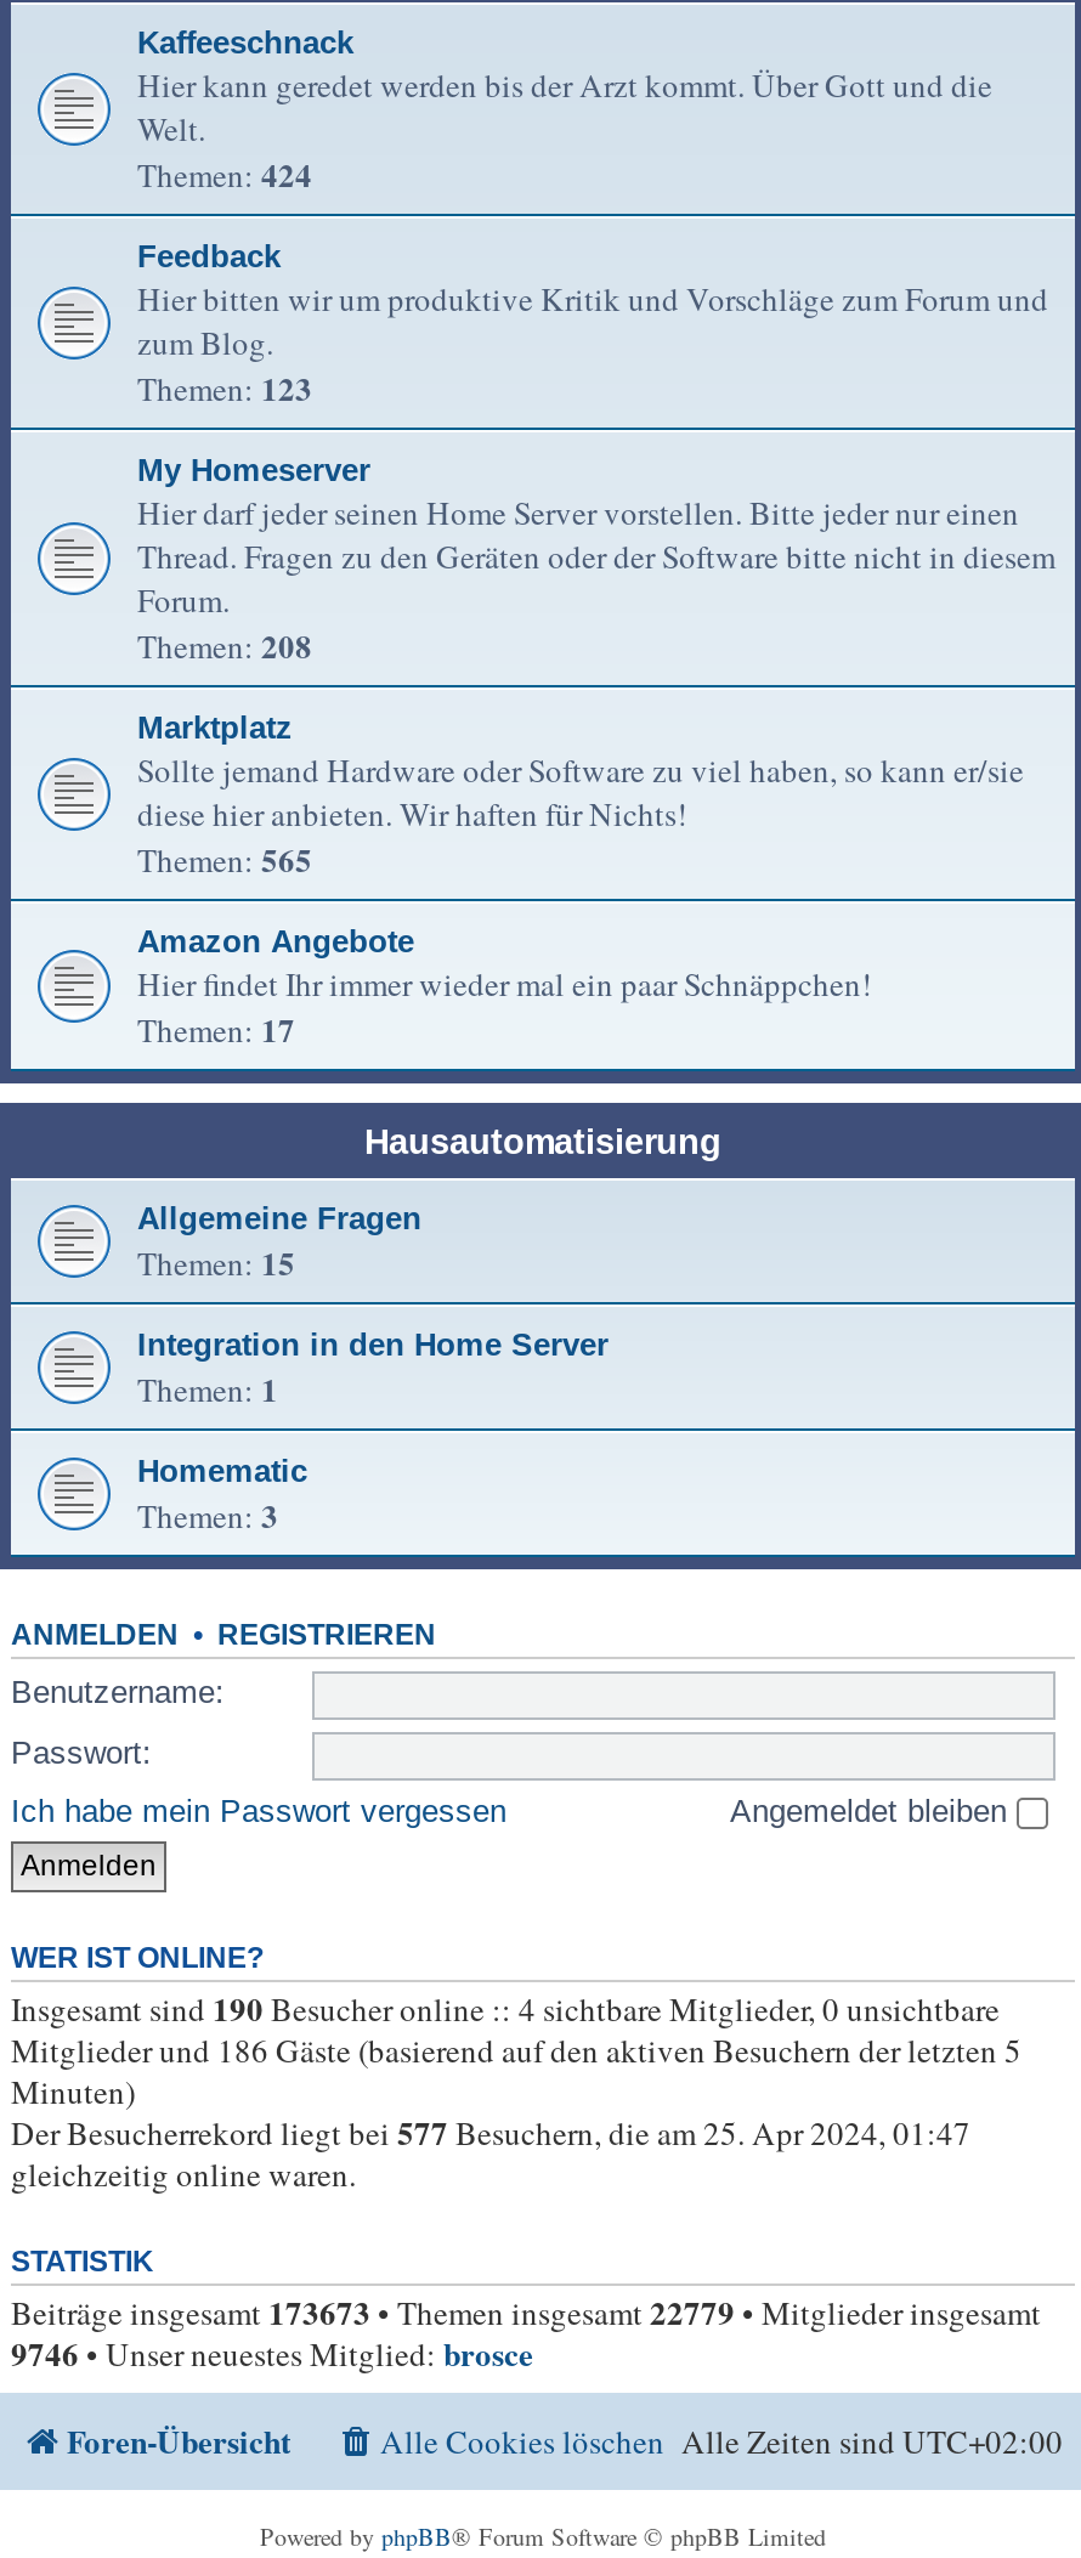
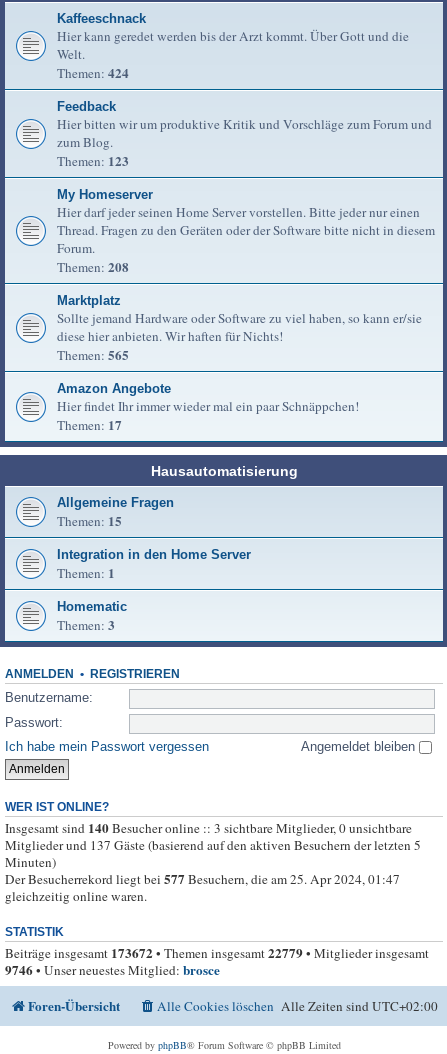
[11,1985,1000,2033] Insgesamt sind 190 Besucher online :: 4 sichtbare Mitglieder, 0 unsichtbare -> [5,818,412,838] Insgesamt sind 140 Besucher online :: 3 sichtbare Mitglieder, 0 unsichtbare
[11,2028,1021,2072] Mitglieder und 186 Gäste (basierend auf den aktiven Besuchern der letzten 5 -> [5,836,421,854] Mitglieder und 137 Gäste (basierend auf den aktiven Besuchern der letzten 5
[11,2288,1041,2337] Beiträge insgesamt 173673 • Themen insgesamt 22779 • Mitglieder insgesamt -> [5,943,429,963] Beiträge insgesamt 173672 • Themen insgesamt 22779 • Mitglieder insgesamt

